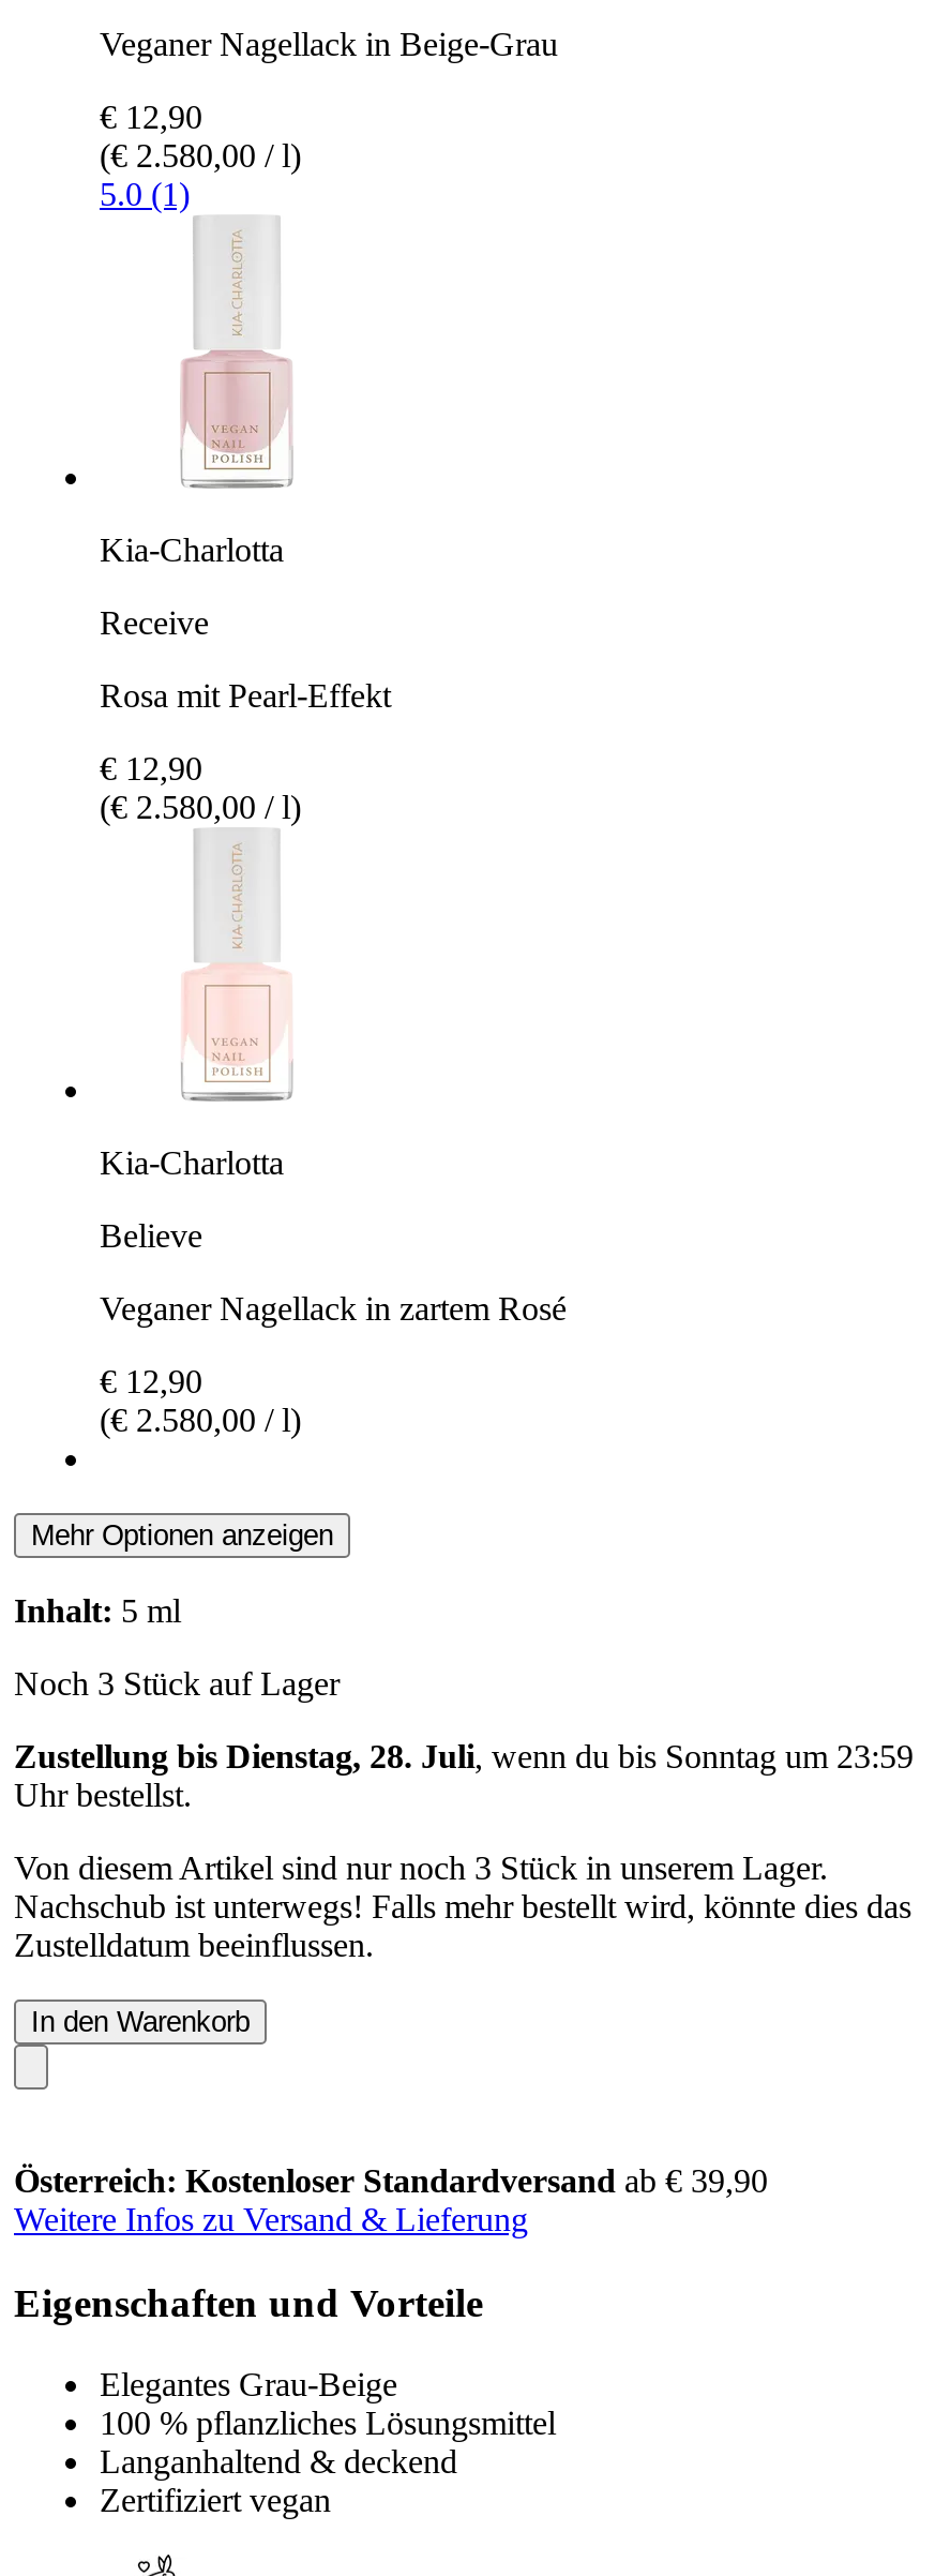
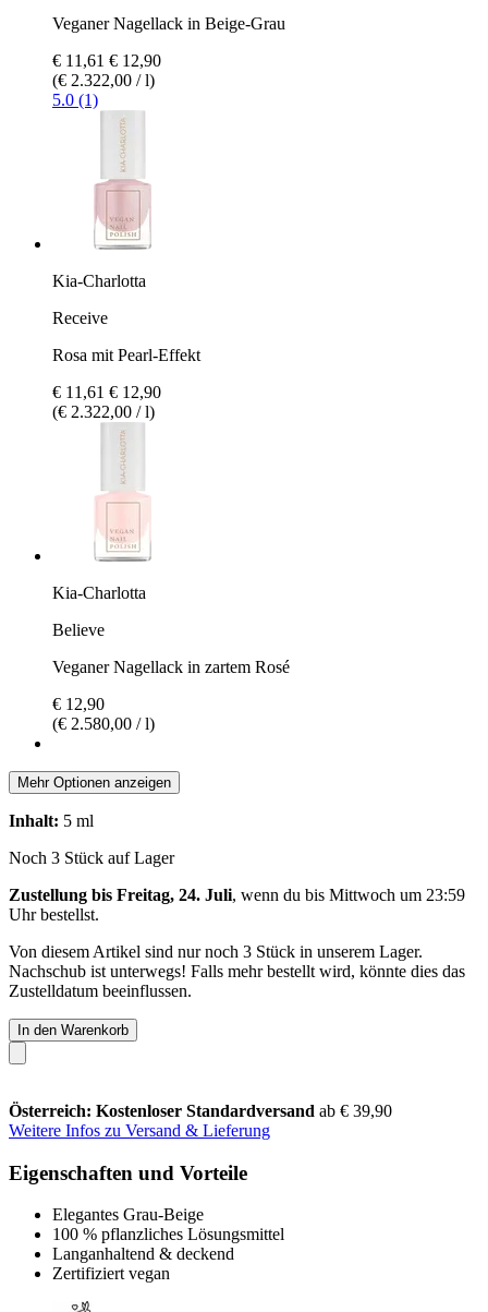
[100,98,301,173] € 12,90 | (€ 2.580,00 / l) -> [52,51,161,89] € 11,61 € 12,90 | (€ 2.322,00 / l)
[100,750,301,825] € 12,90 | (€ 2.580,00 / l) -> [52,383,161,421] € 11,61 € 12,90 | (€ 2.322,00 / l)
[14,1738,914,1774] Zustellung bis Dienstag, 28. Juli, wenn du bis Sonntag um 23:59 -> [9,885,465,904] Zustellung bis Freitag, 24. Juli, wenn du bis Mittwoch um 23:59

